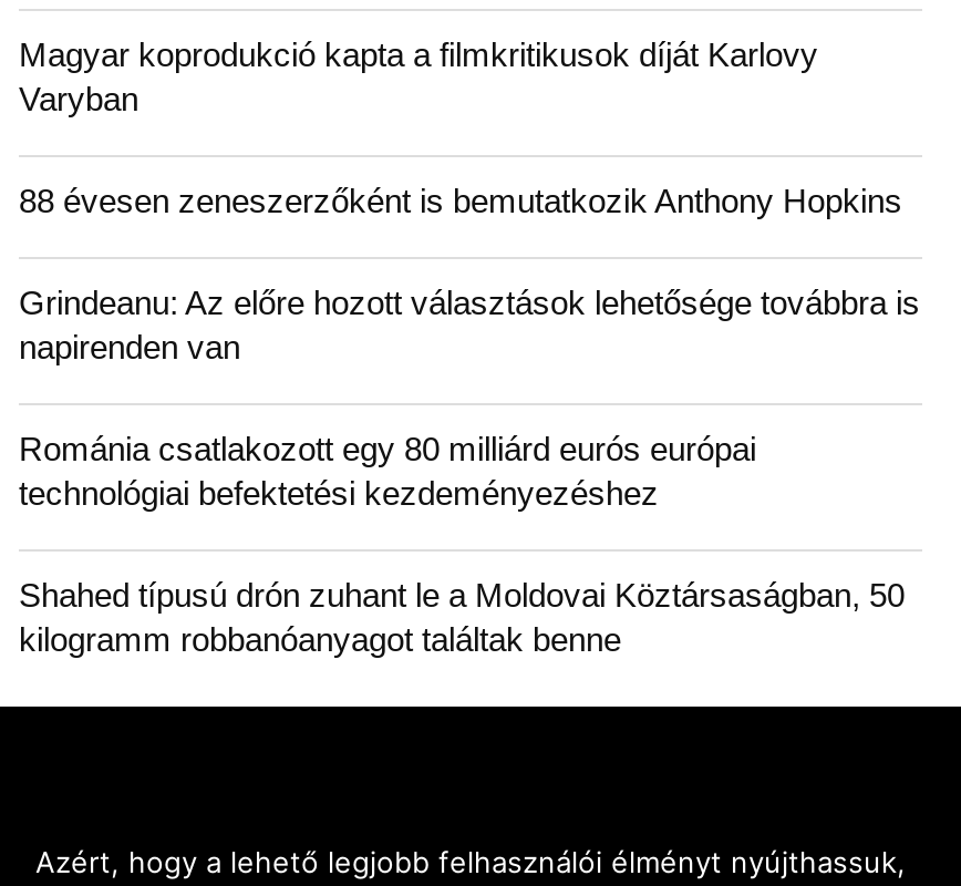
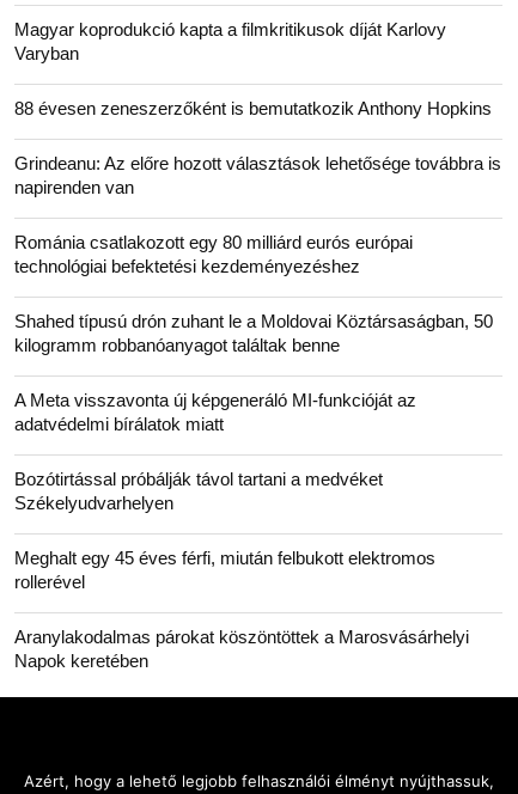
none -> [14,390,469,671] A Meta visszavonta új képgeneráló MI-funkcióját az | adatvédelmi bírálatok miatt | Bozótirtással próbálják távol tartani a medvéket | Székelyudvarhelyen | Meghalt egy 45 éves férfi, miután felbukott elektromos | rollerével | Aranylakodalmas párokat köszöntöttek a Marosvásárhelyi | Napok keretében

